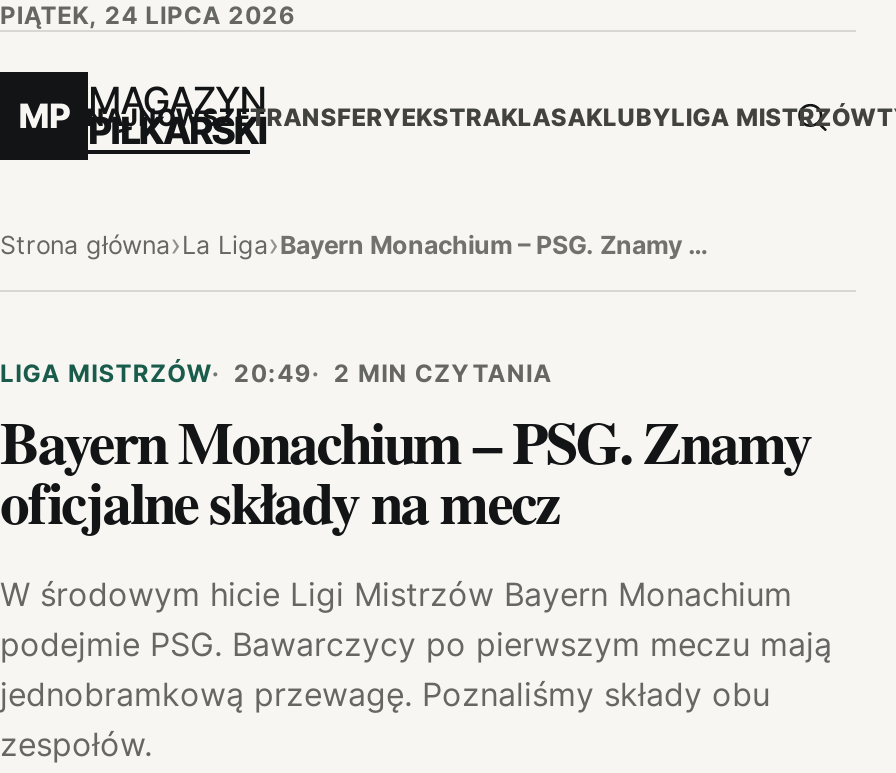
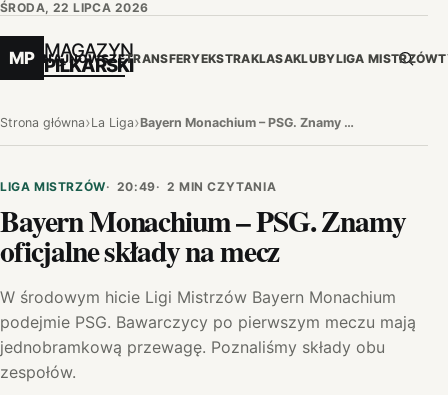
[0,0,296,30] PIĄTEK, 24 LIPCA 2026 -> [0,0,148,15] ŚRODA, 22 LIPCA 2026

